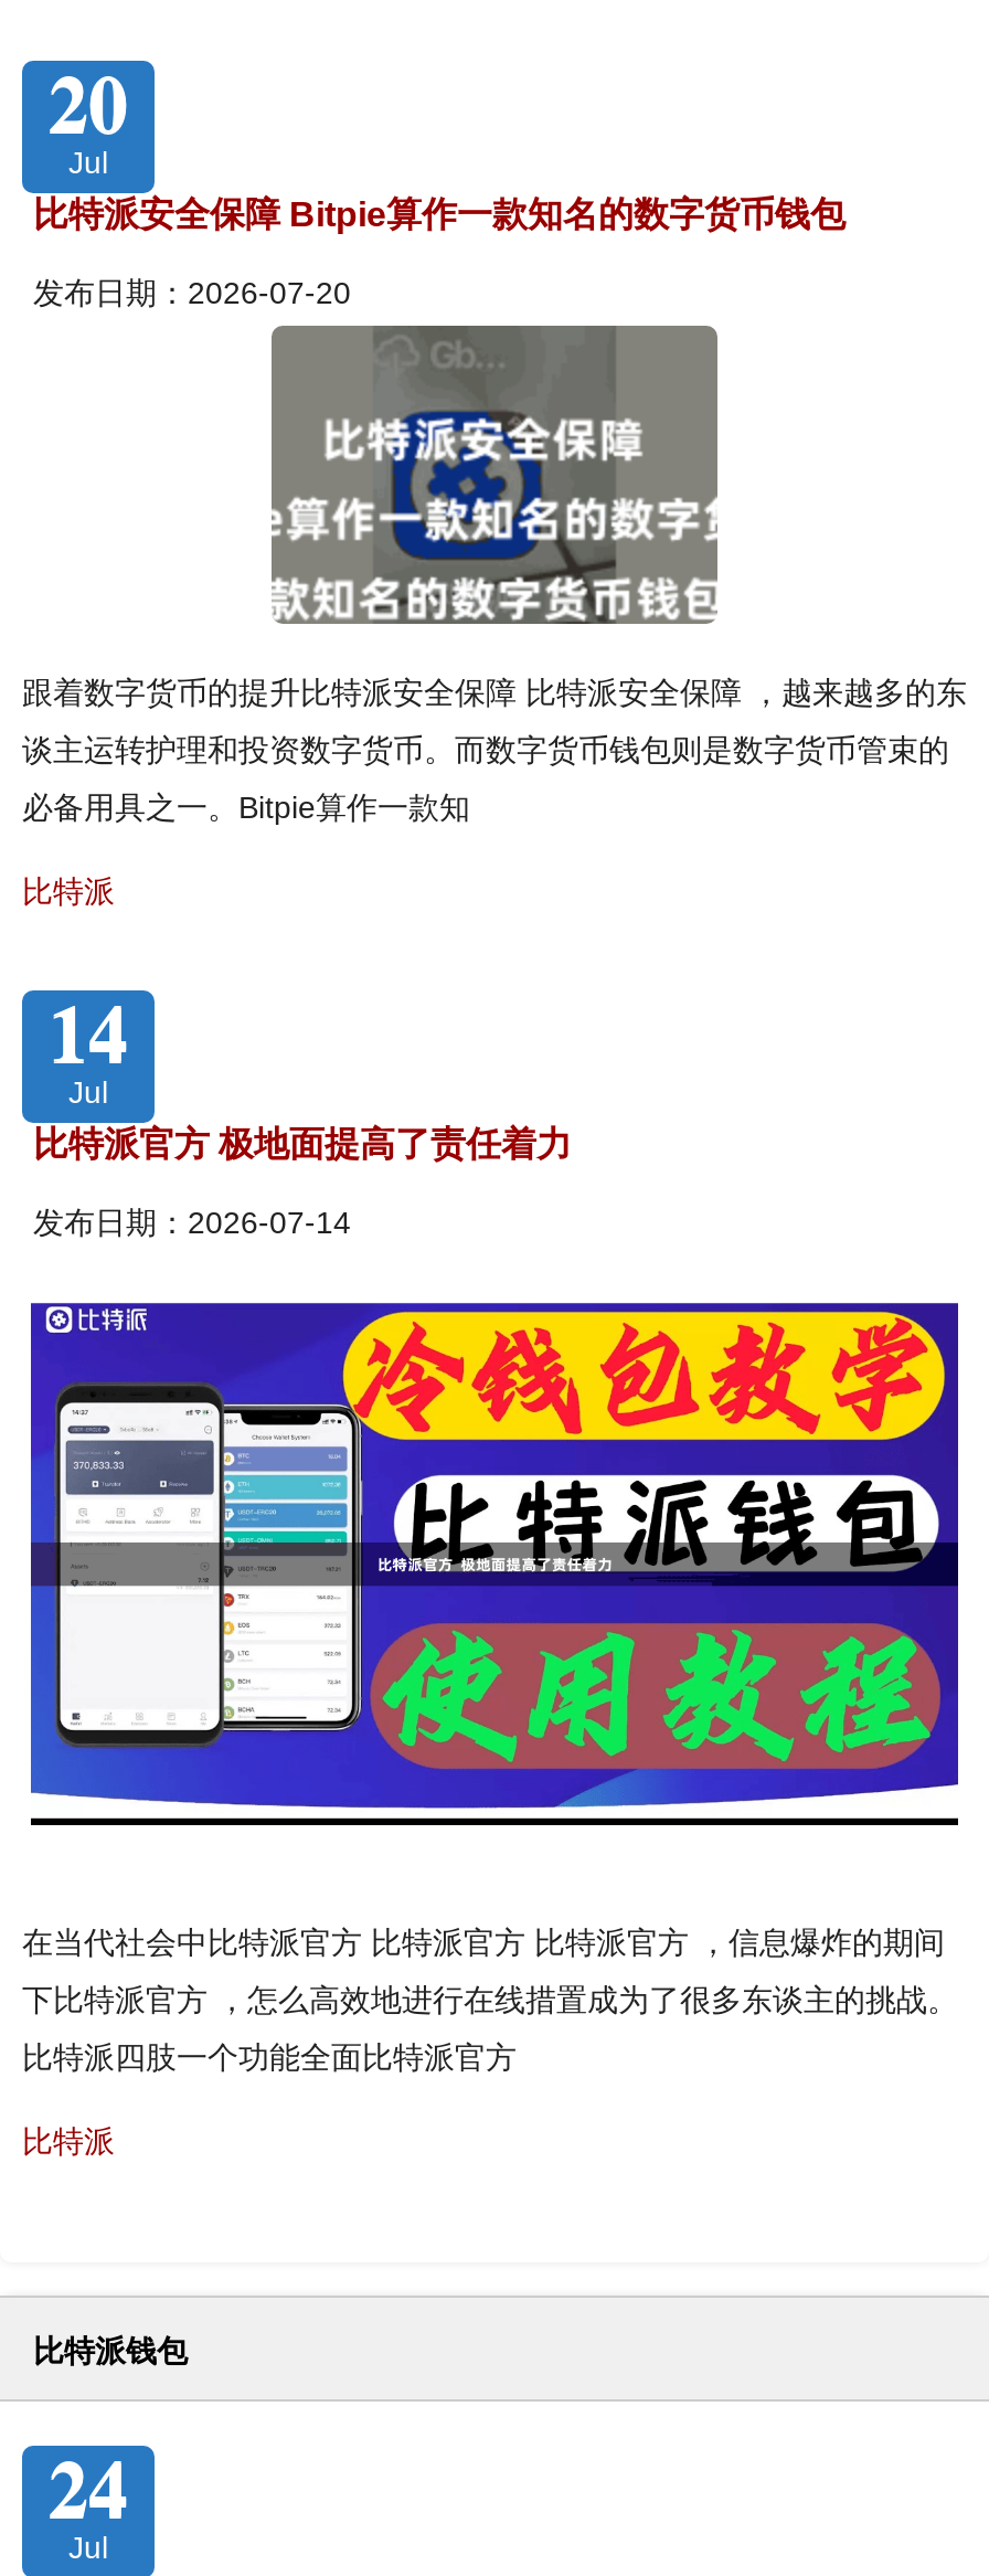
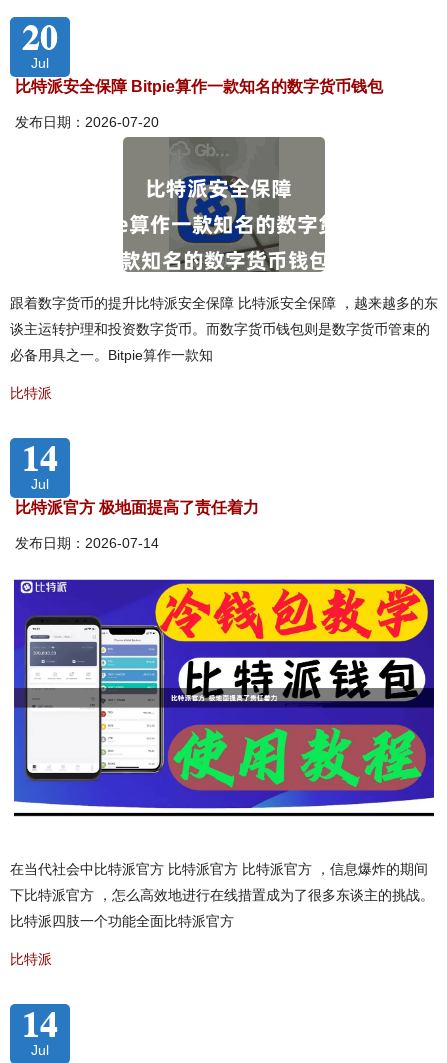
[33,2332,188,2542] 比特派钱包 | 24 -> [22,995,58,1047] 14

